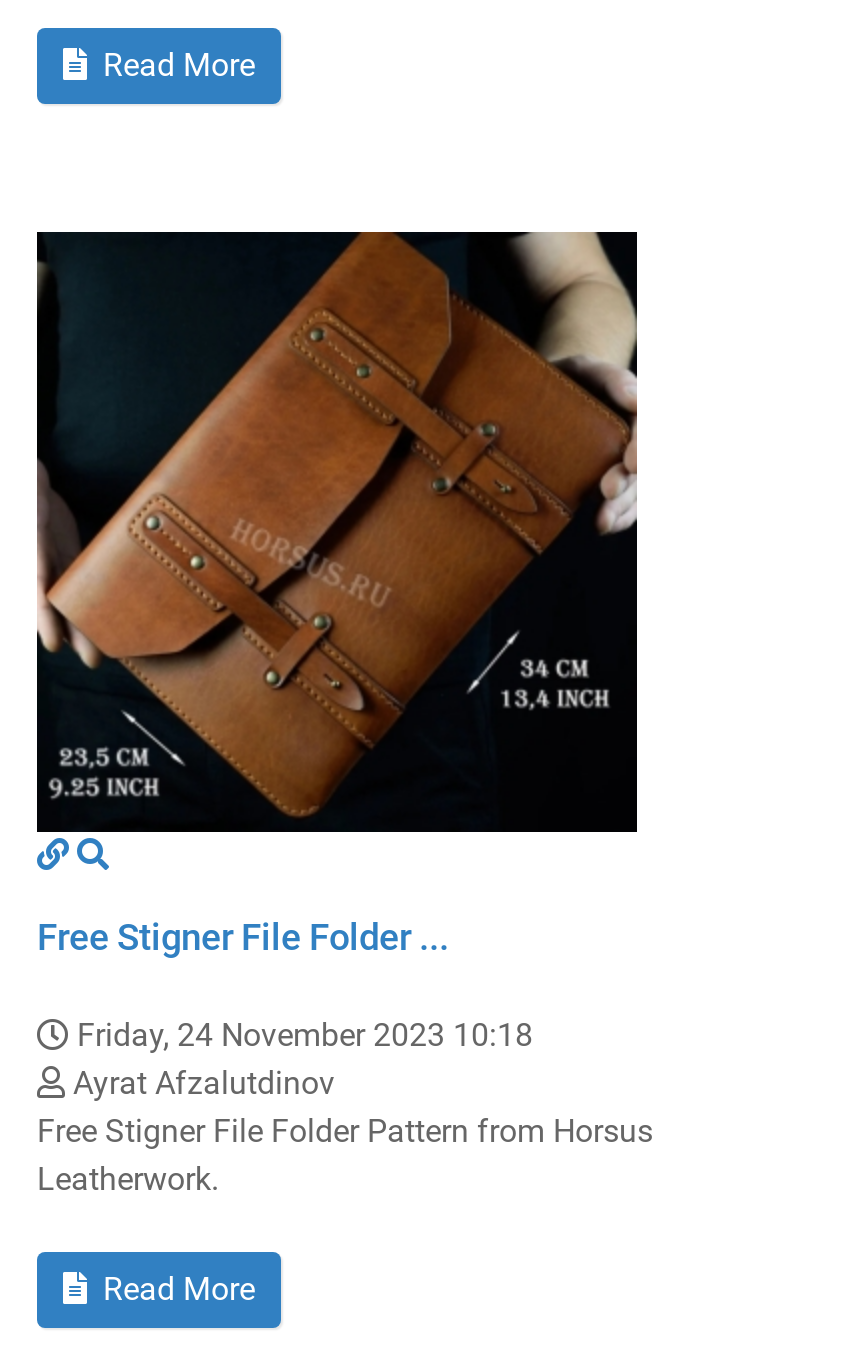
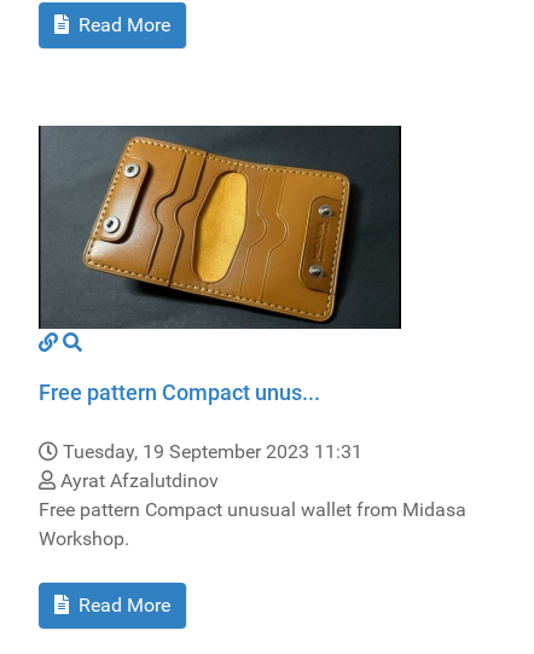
[35,230,639,830] [image] -> [39,126,397,329] [image]
[37,916,449,958] Free Stigner File Folder ... -> [39,380,320,405] Free pattern Compact unus...
[77,1016,533,1054] Friday, 24 November 2023 10:18 -> [63,440,362,463] Tuesday, 19 September 2023 11:31
[37,1112,653,1198] Free Stigner File Folder Pattern from Horsus | Leatherwork. -> [39,498,466,550] Free pattern Compact unusual wallet from Midasa | Workshop.

